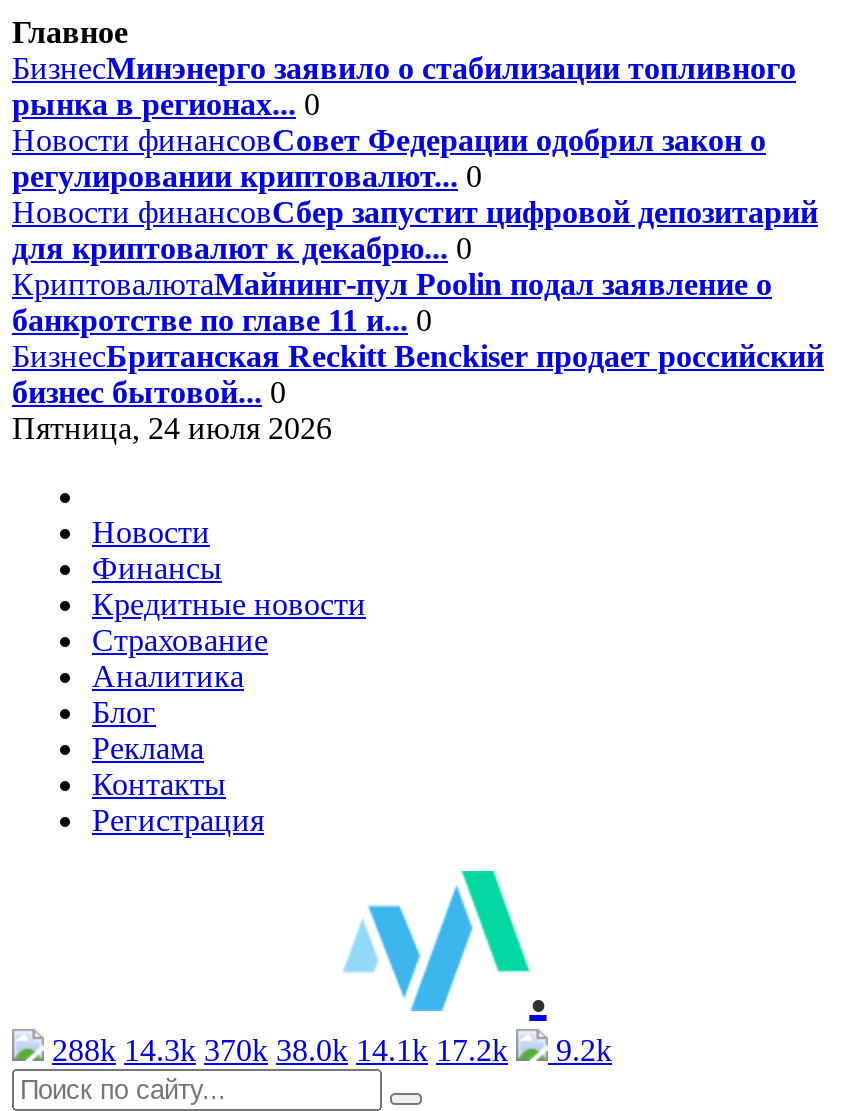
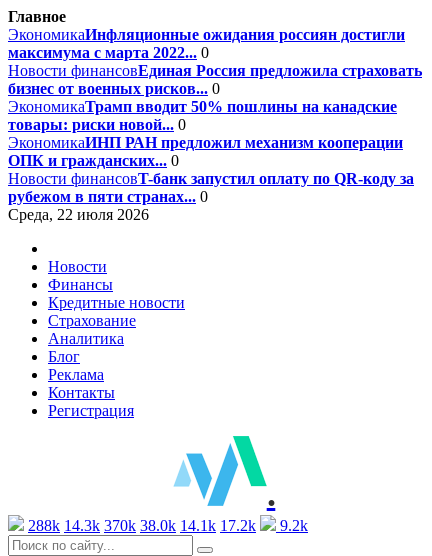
[12,51,824,445] БизнесМинэнерго заявило о стабилизации топливного | рынка в регионах... 0 | Новости финансовСовет Федерации одобрил закон о | регулировании криптовалют... 0 | Новости финансовСбер запустит цифровой депозитарий | для криптовалют к декабрю... 0 | КриптовалютаМайнинг-пул Poolin подал заявление о | банкротстве по главе 11 и... 0 | БизнесБританская Reckitt Benckiser продает российский | бизнес бытовой... 0 | Пятница, 24 июля 2026 -> [8,26,422,223] ЭкономикаИнфляционные ожидания россиян достигли | максимума с марта 2022... 0 | Новости финансовЕдиная Россия предложила страховать | бизнес от военных рисков... 0 | ЭкономикаТрамп вводит 50% пошлины на канадские | товары: риски новой... 0 | ЭкономикаИНП РАН предложил механизм кооперации | ОПК и гражданских... 0 | Новости финансовT-банк запустил оплату по QR-коду за | рубежом в пяти странах... 0 | Среда, 22 июля 2026

